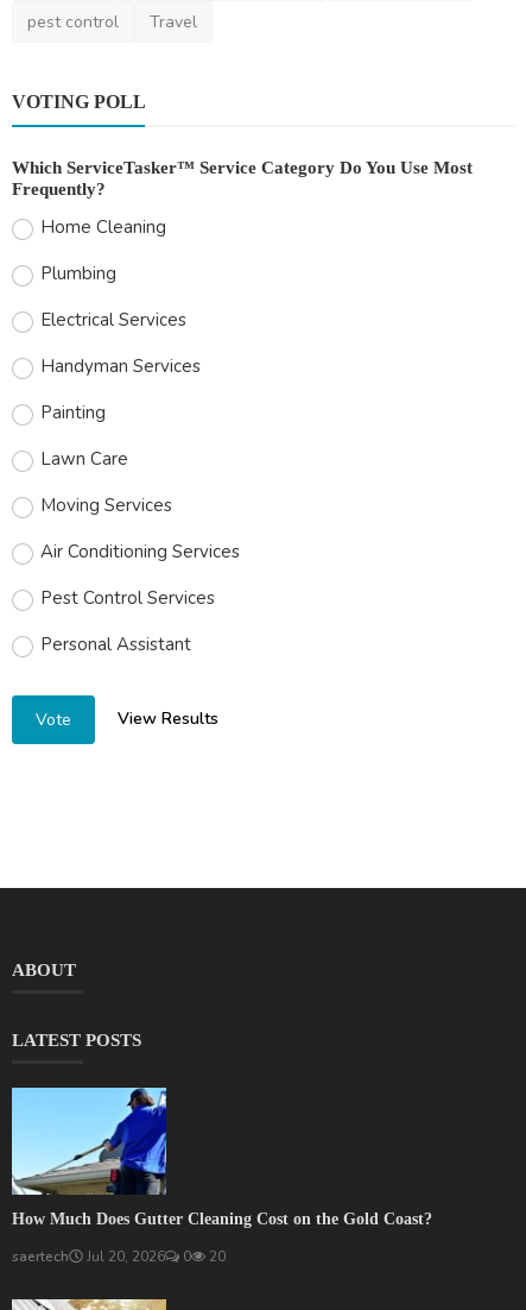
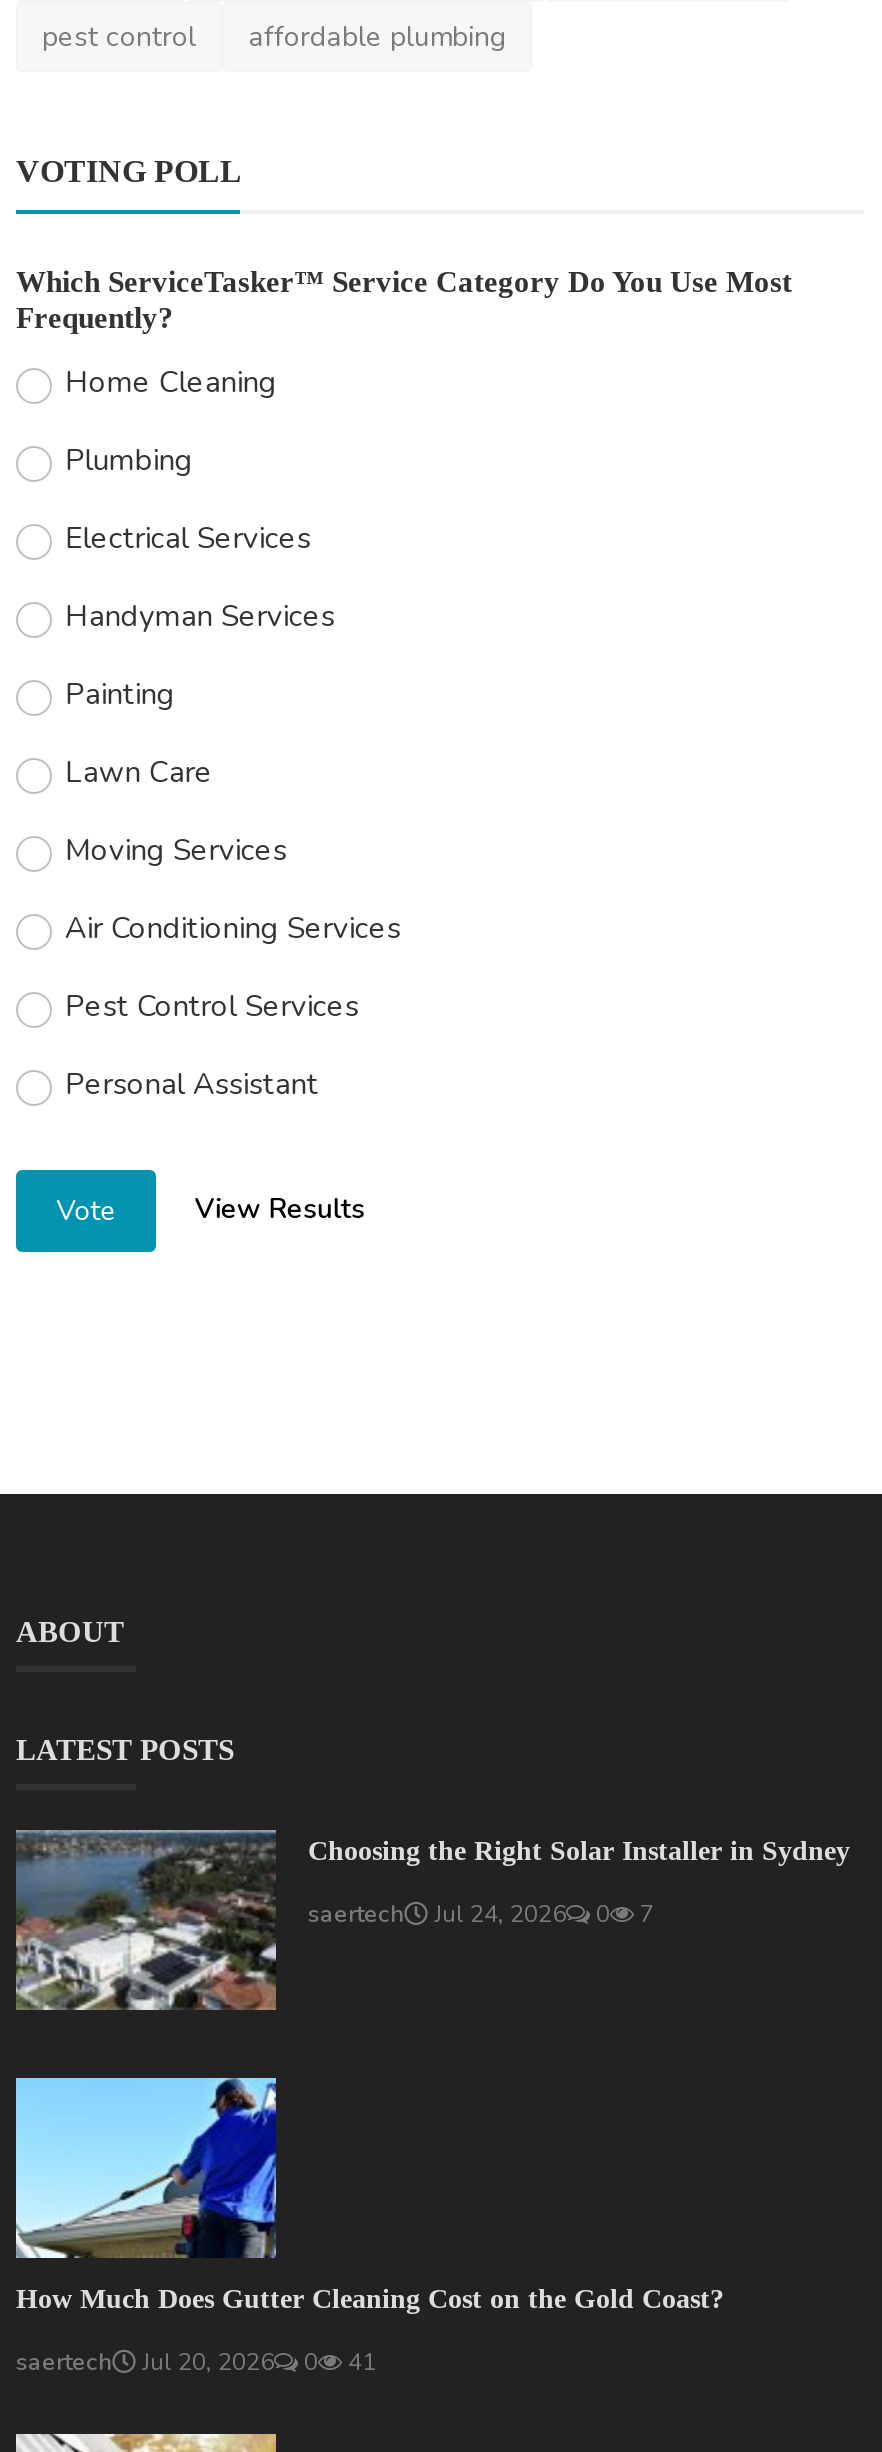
[150,11,197,34] Travel -> [248,19,506,57] affordable plumbing
none -> [14,1830,850,2012] [image] | Choosing the Right Solar Installer in Sydney | saertech | Jul 24, 2026 | 0 | 7
[12,1247,226,1266] saertech Jul 20, 2026 0 20 -> [16,2345,376,2377] saertech Jul 20, 2026 0 41

